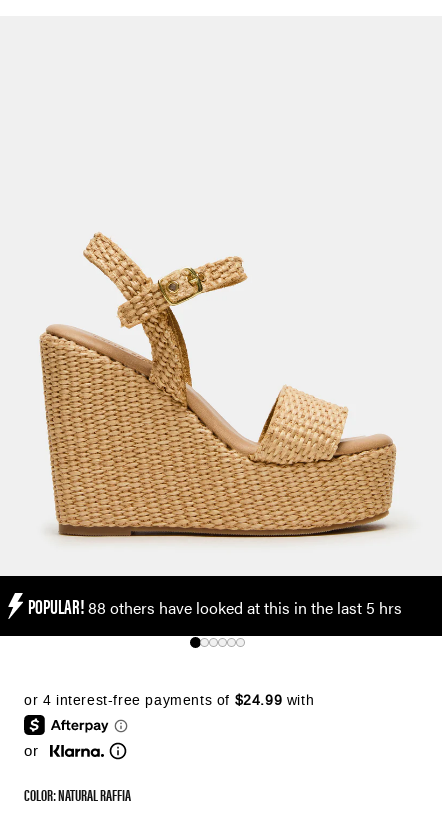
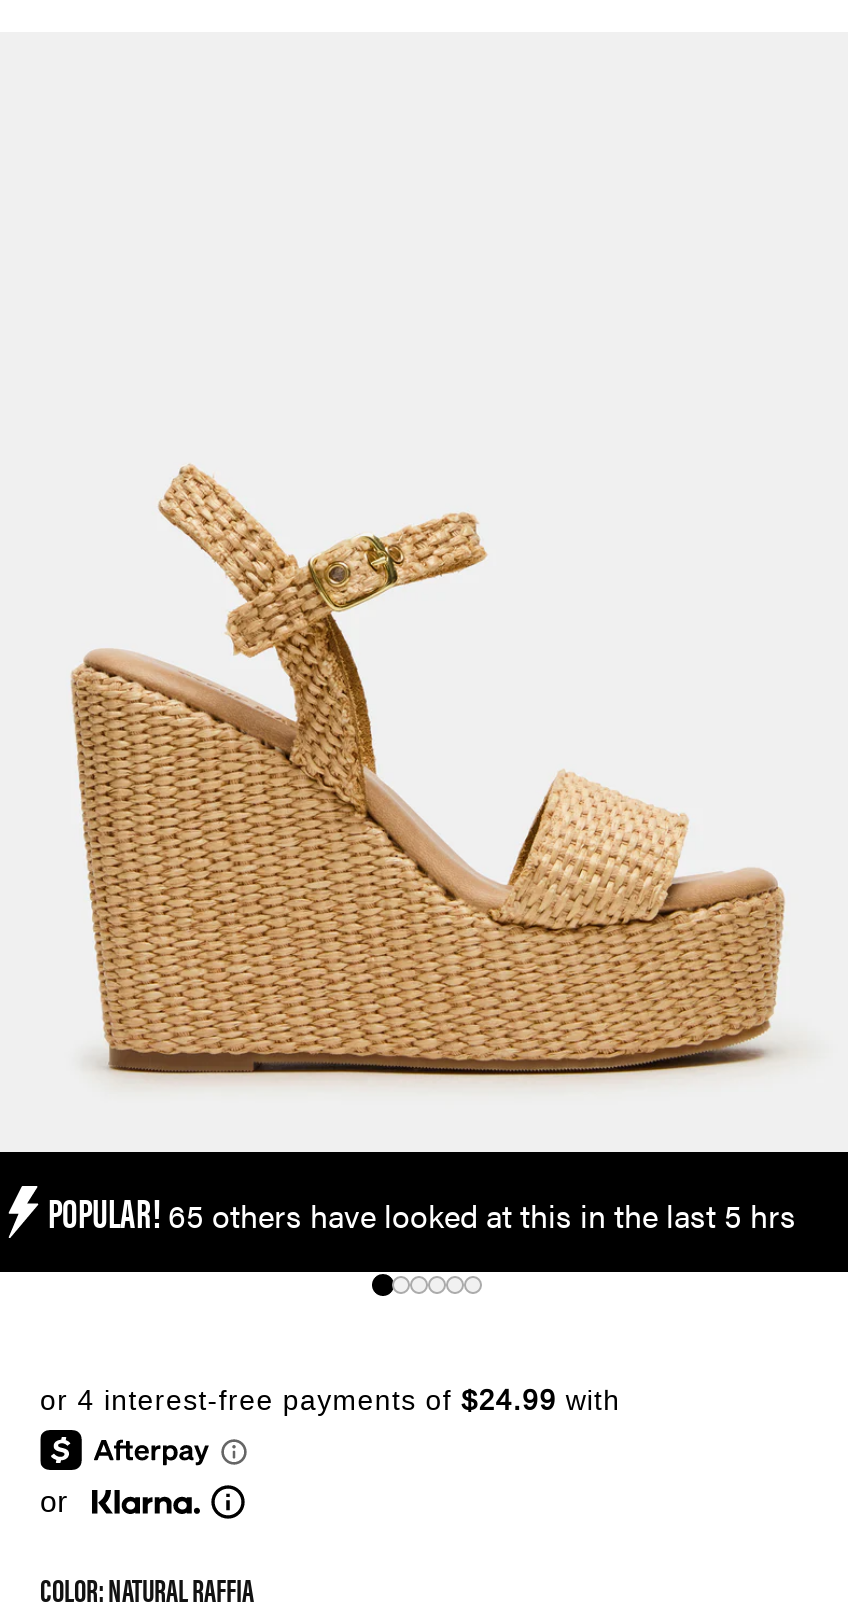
[28,591,402,620] POPULAR! 88 others have looked at this in the last 5 hrs -> [48,1182,796,1240] POPULAR! 65 others have looked at this in the last 5 hrs

